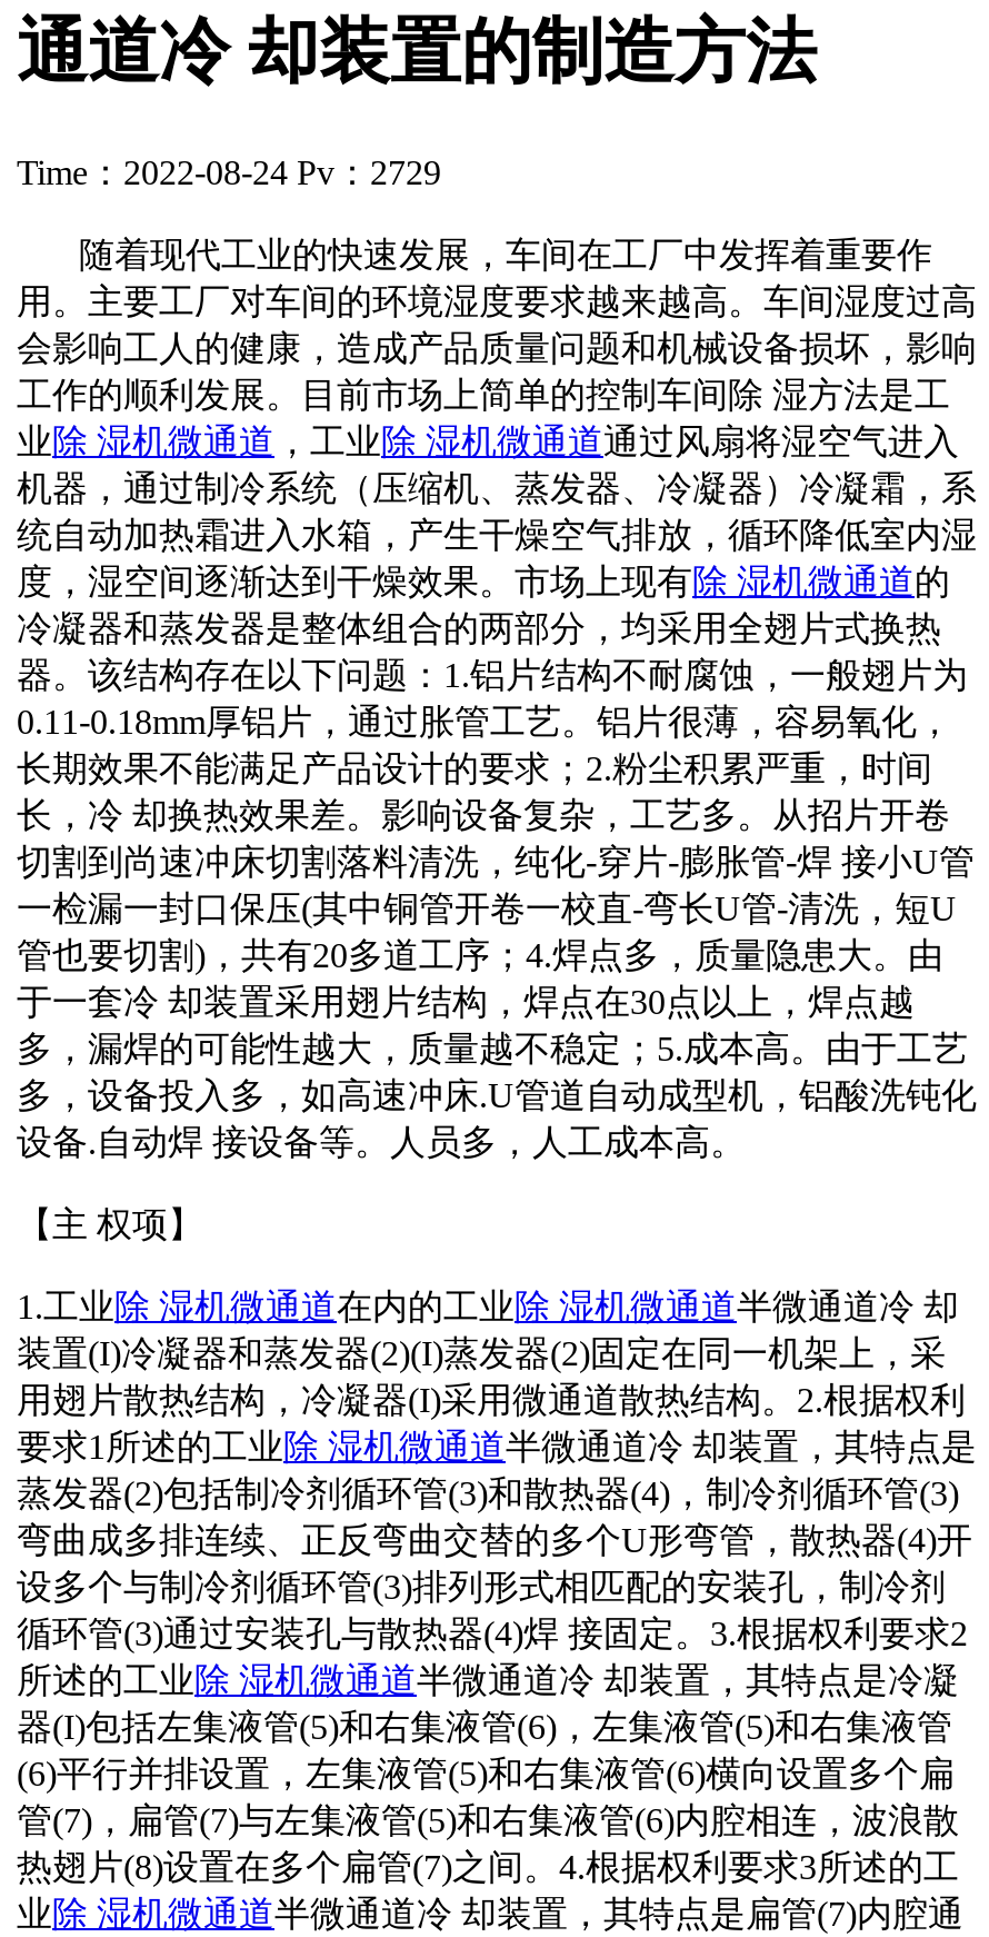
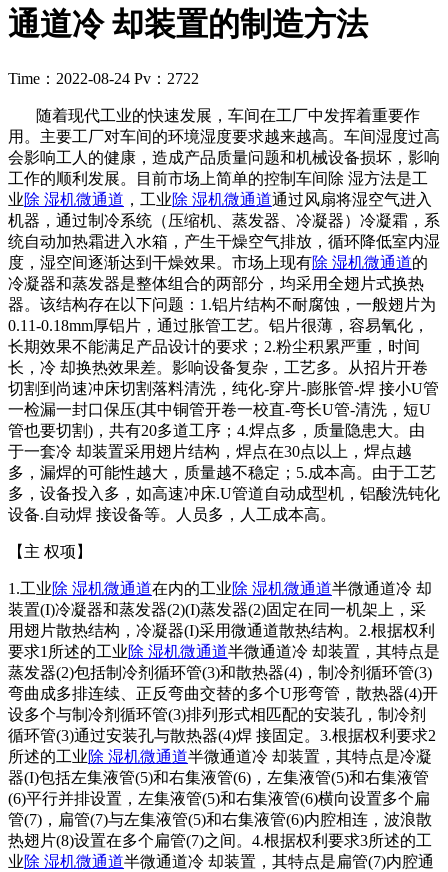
[17,153,441,191] Time：2022-08-24 Pv：2729 -> [8,70,199,87] Time：2022-08-24 Pv：2722

